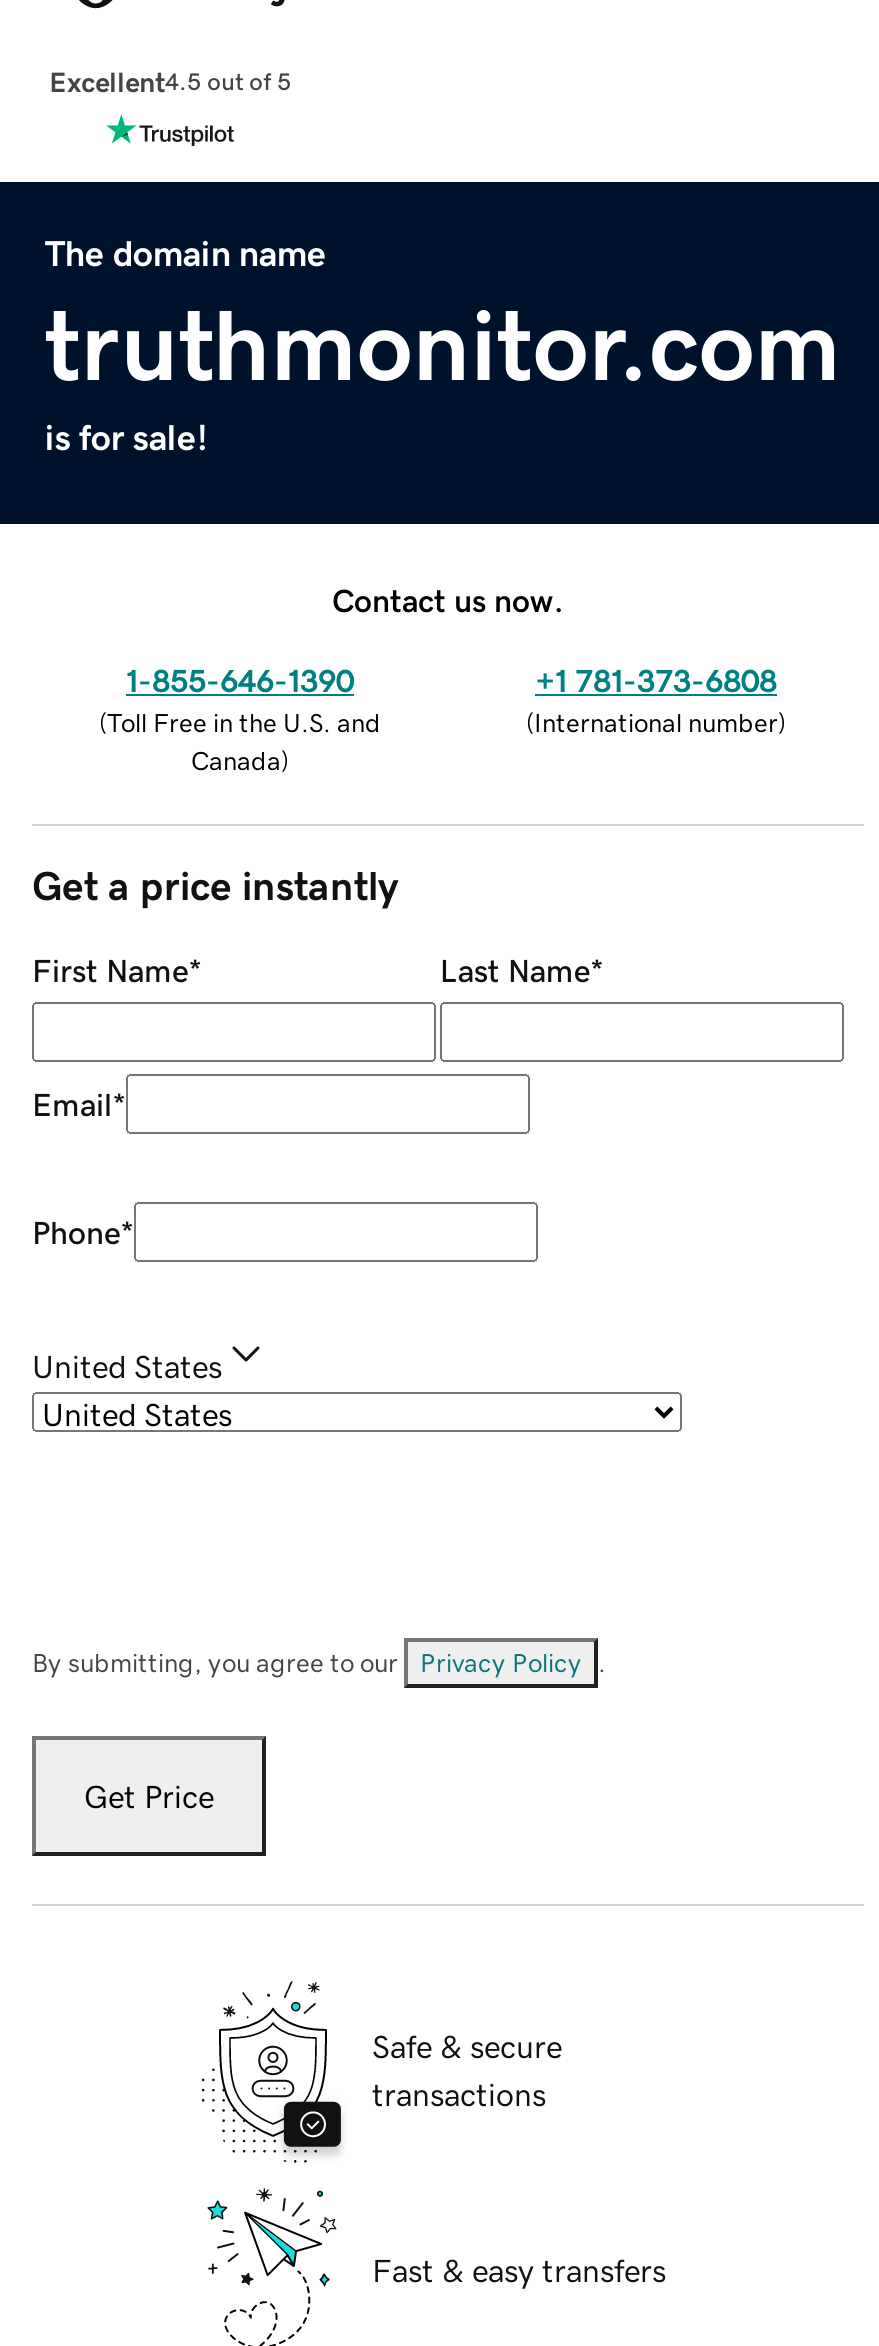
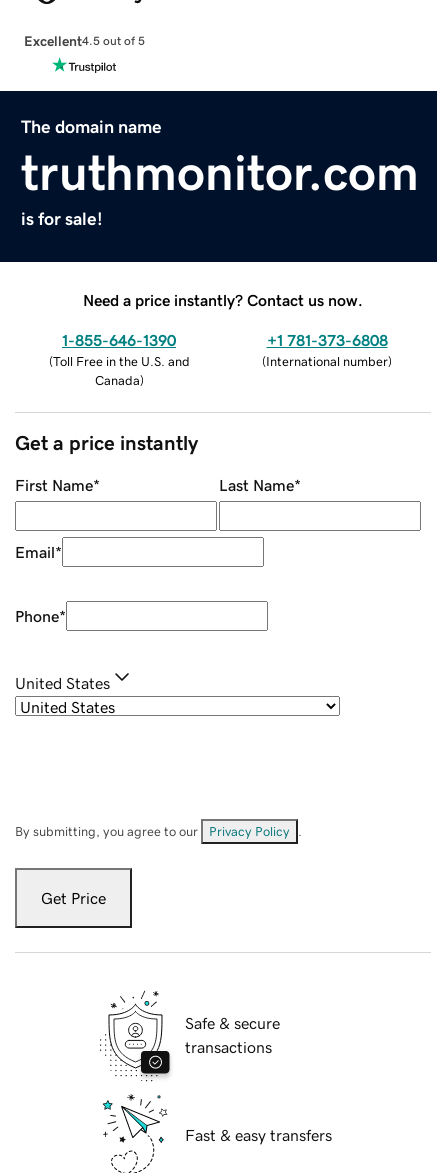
[332,583,564,615] Contact us now. -> [83,292,363,308] Need a price instantly? Contact us now.

